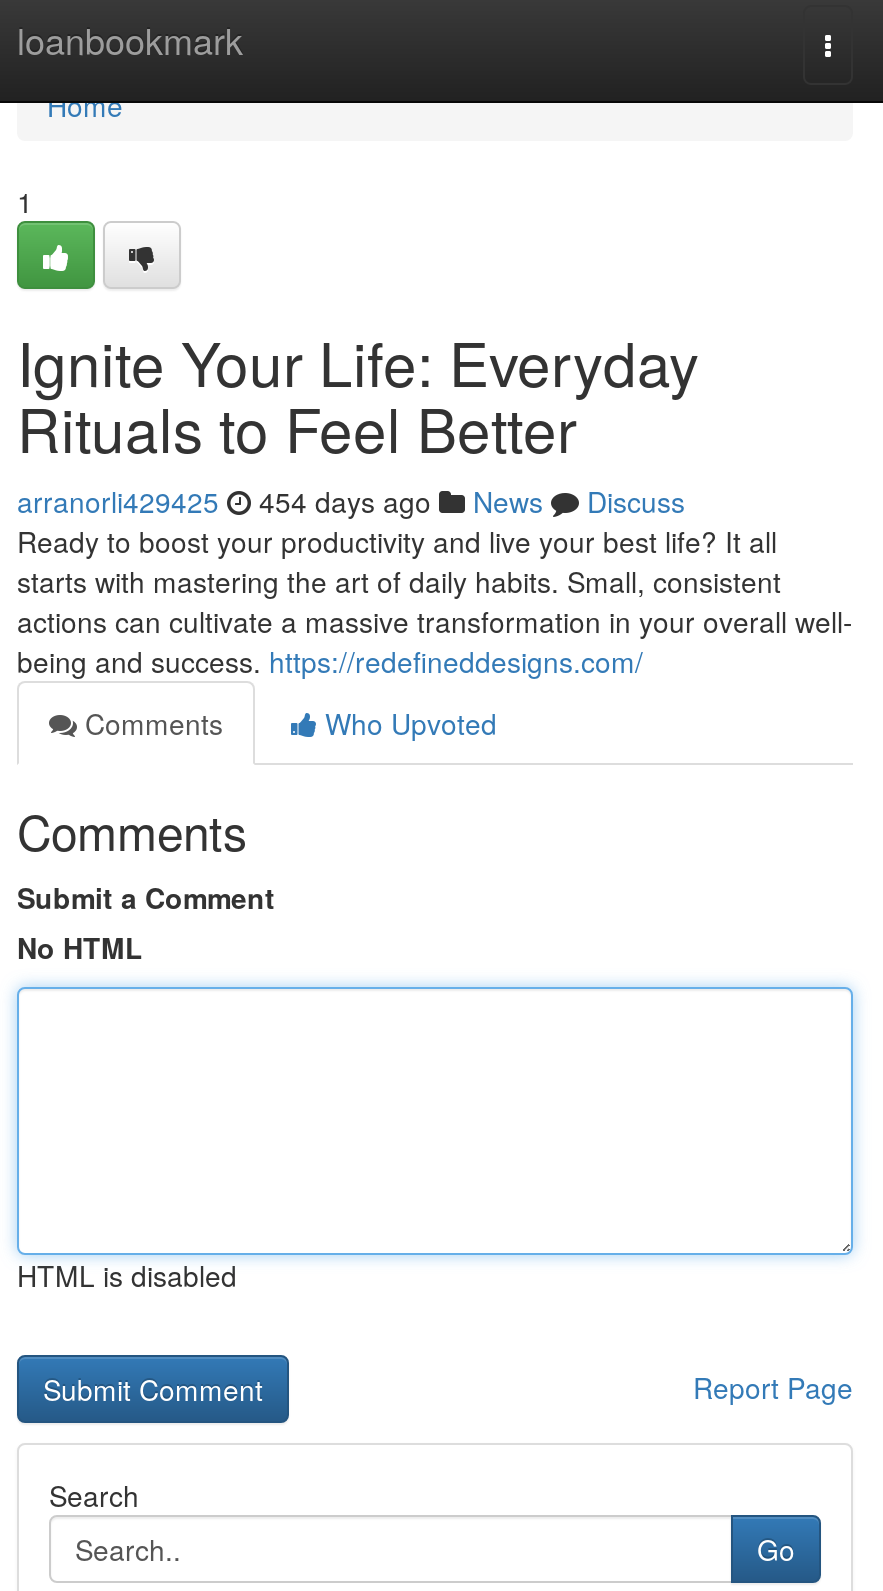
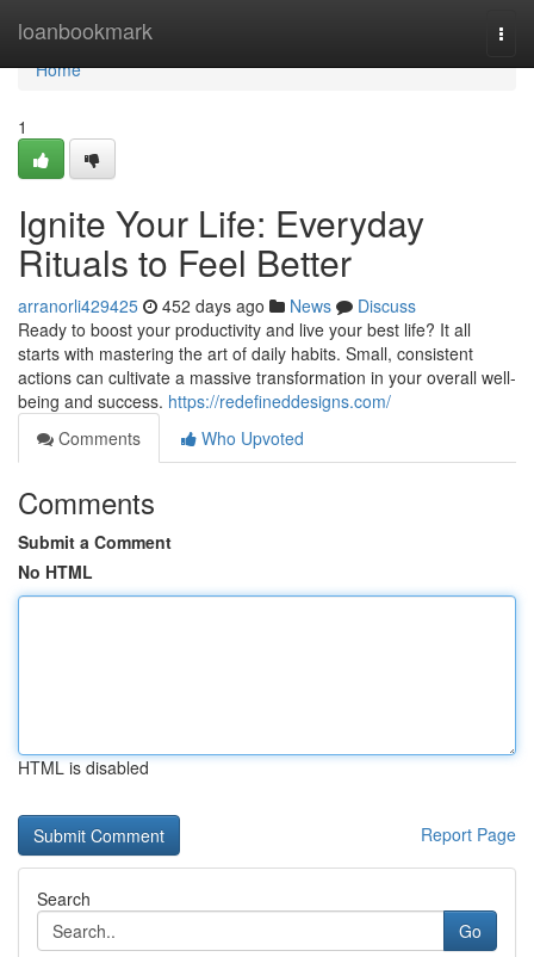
[17,481,685,521] arranorli429425 454 days ago News Discuss -> [18,294,416,317] arranorli429425 452 days ago News Discuss

